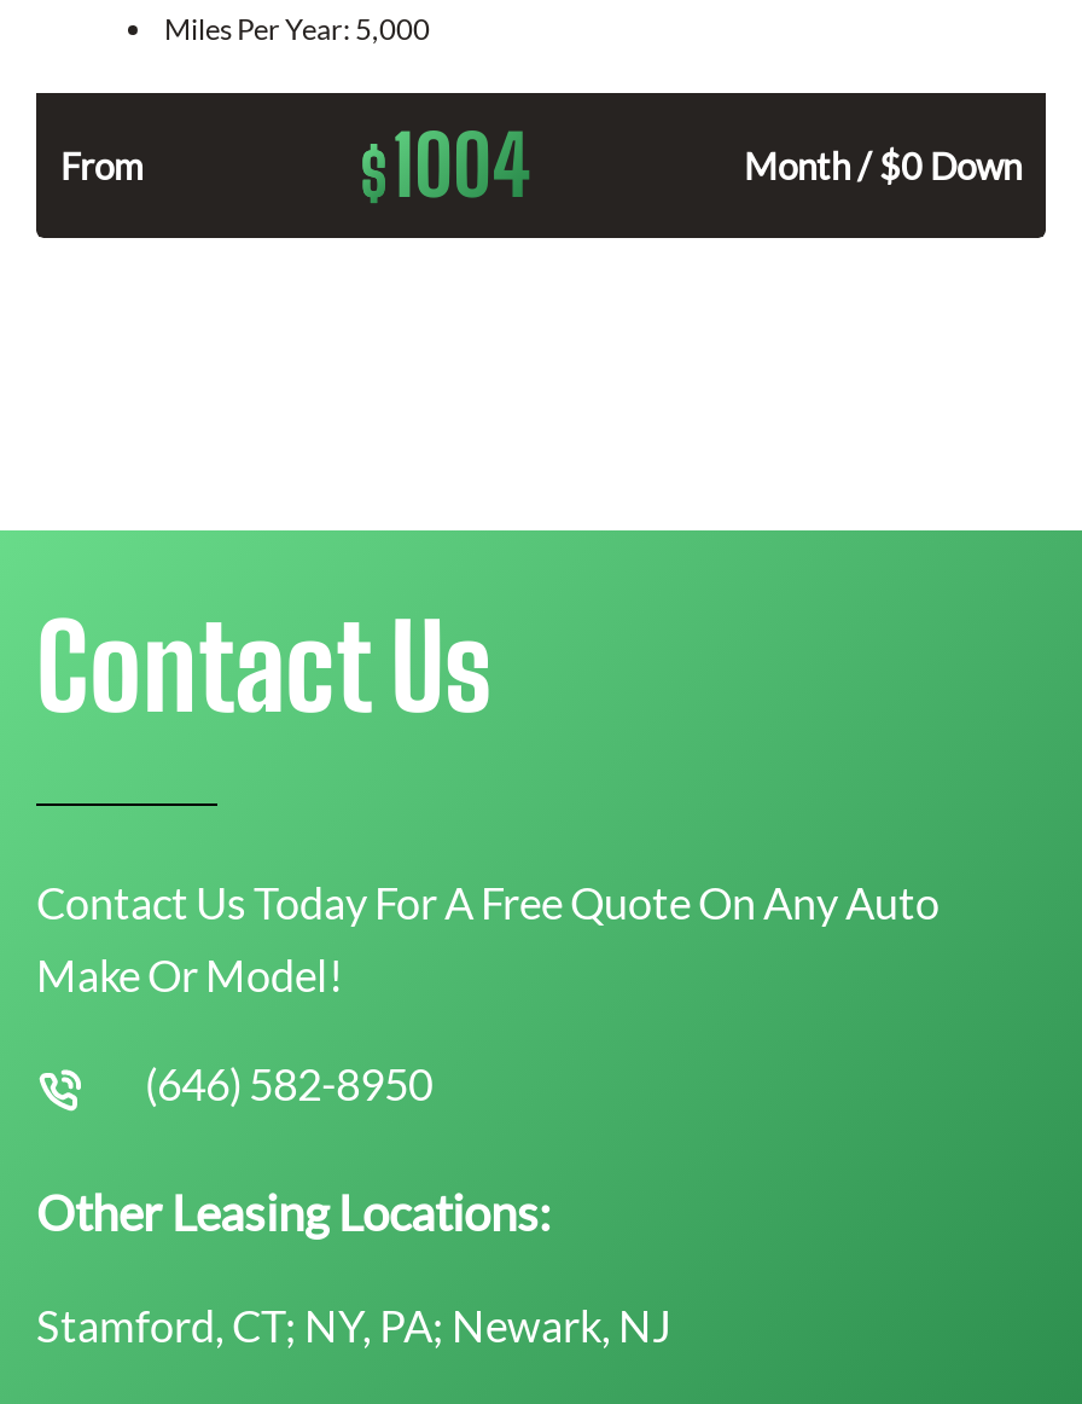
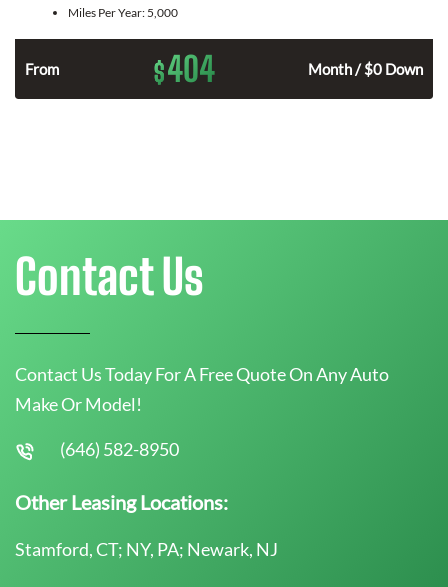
[361,117,530,213] $ 1004 -> [154,49,215,89] $ 404

